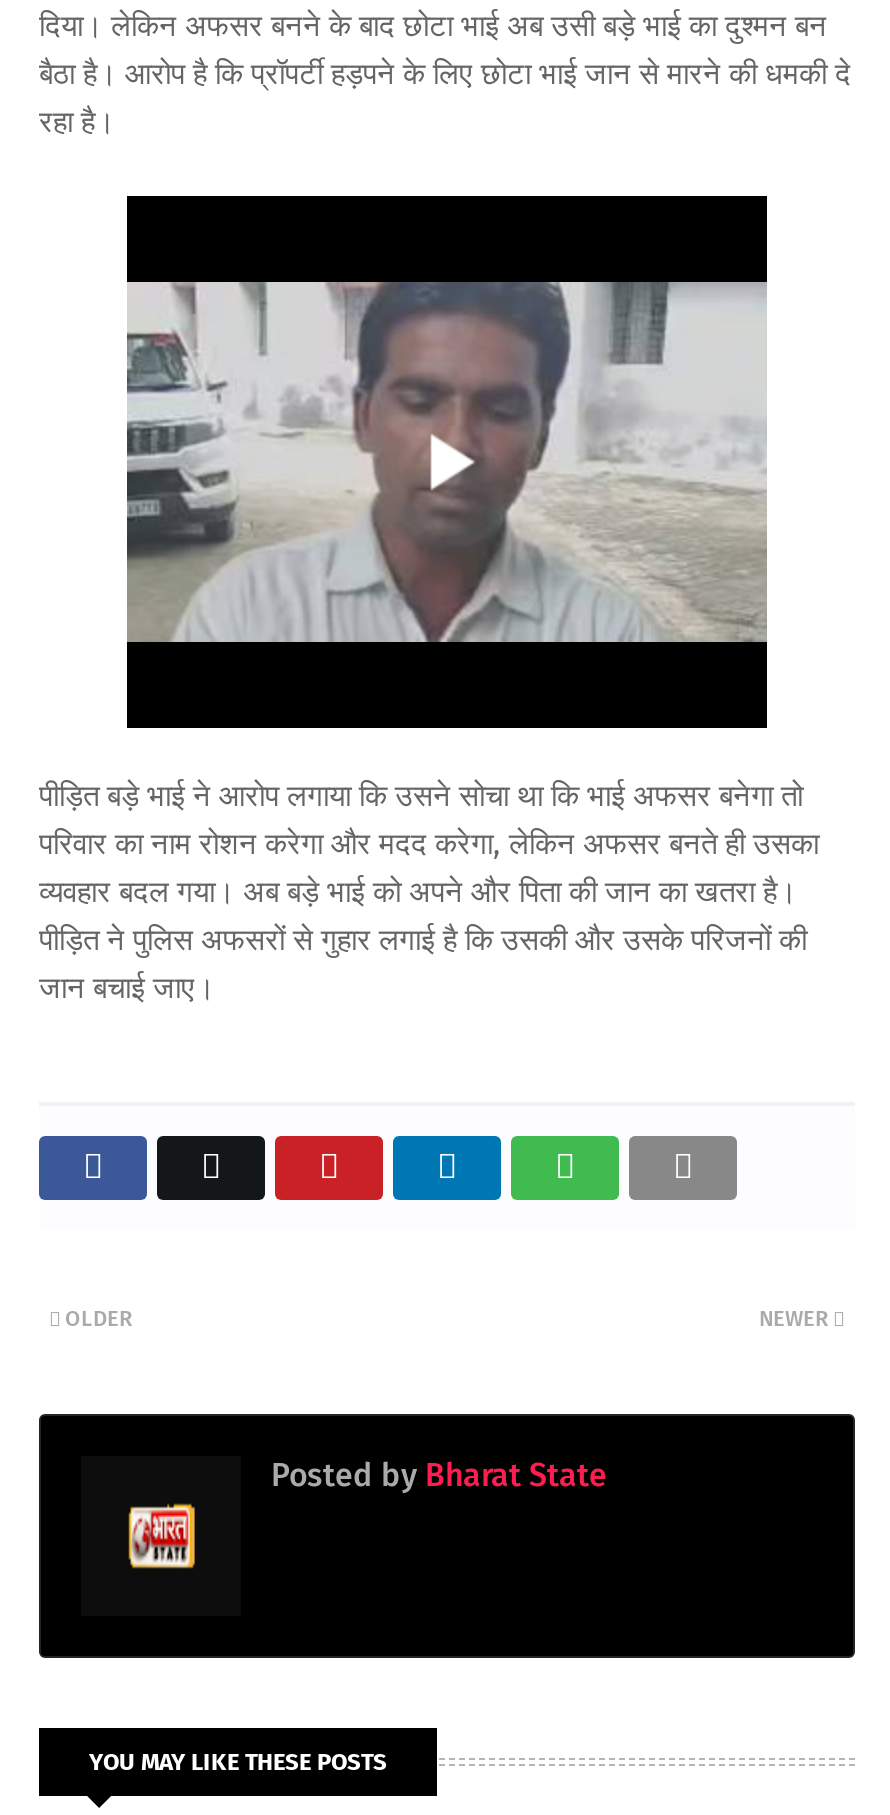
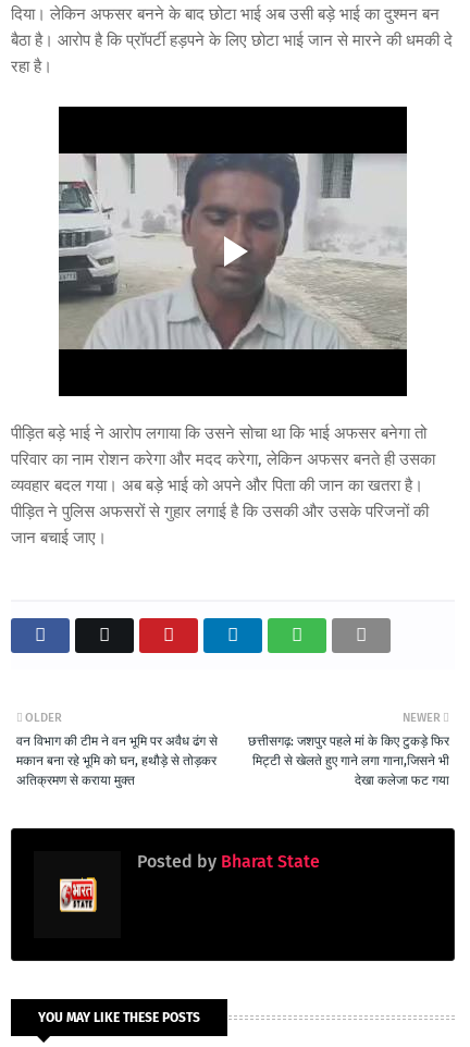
none -> [16,734,218,788] वन विभाग की टीम ने वन भूमि पर अवैध ढंग से | मकान बना रहे भूमि को घन, हथौड़े से तोड़कर | अतिक्रमण से कराया मुक्त
none -> [248,734,449,788] छत्तीसगढ़: जशपुर पहले मां के किए टुकड़े फिर | मिट्टी से खेलते हुए गाने लगा गाना,जिसने भी | देखा कलेजा फट गया

